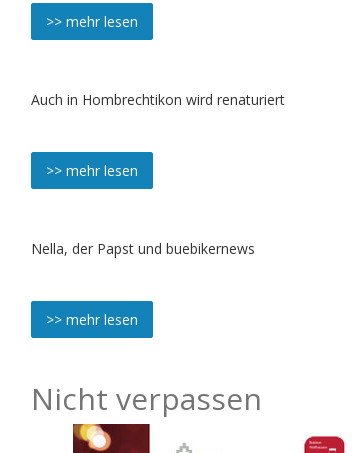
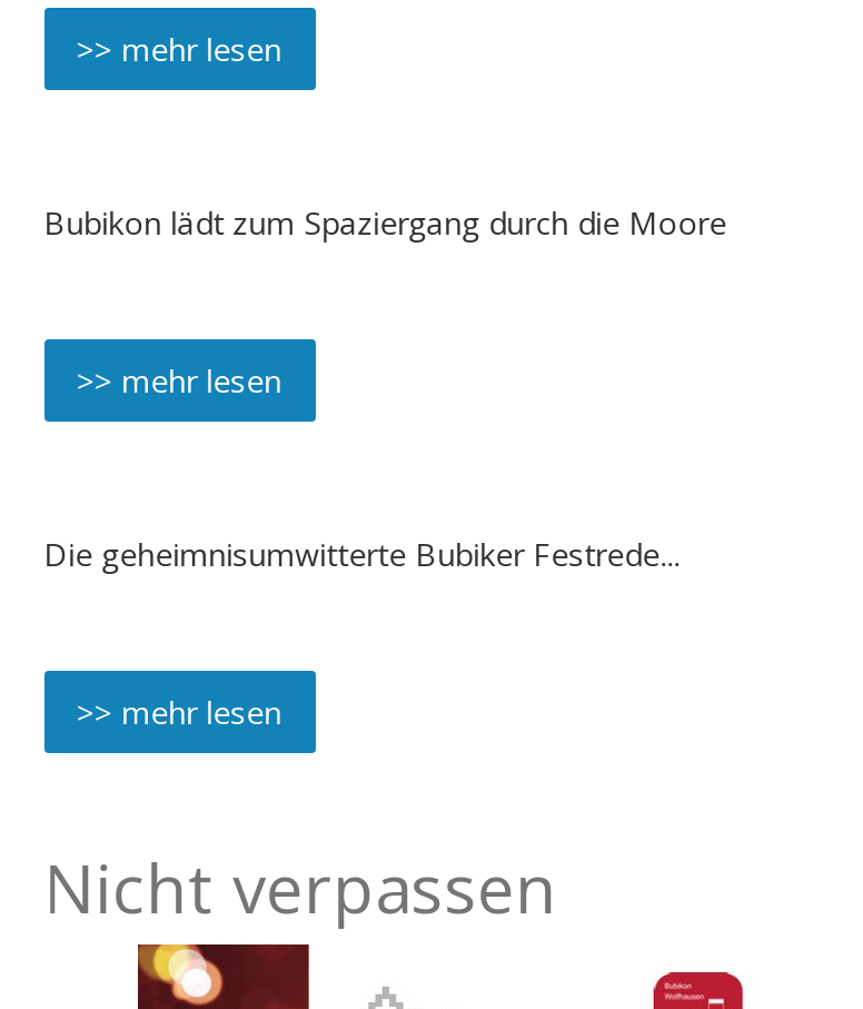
[31,90,285,109] Auch in Hombrechtikon wird renaturiert -> [44,202,726,244] Bubikon lädt zum Spaziergang durch die Moore
[31,239,255,258] Nella, der Papst und buebikernews -> [44,533,680,576] Die geheimnisumwitterte Bubiker Festrede...

